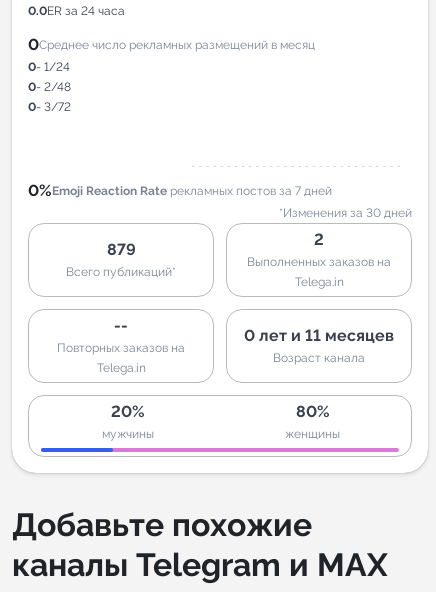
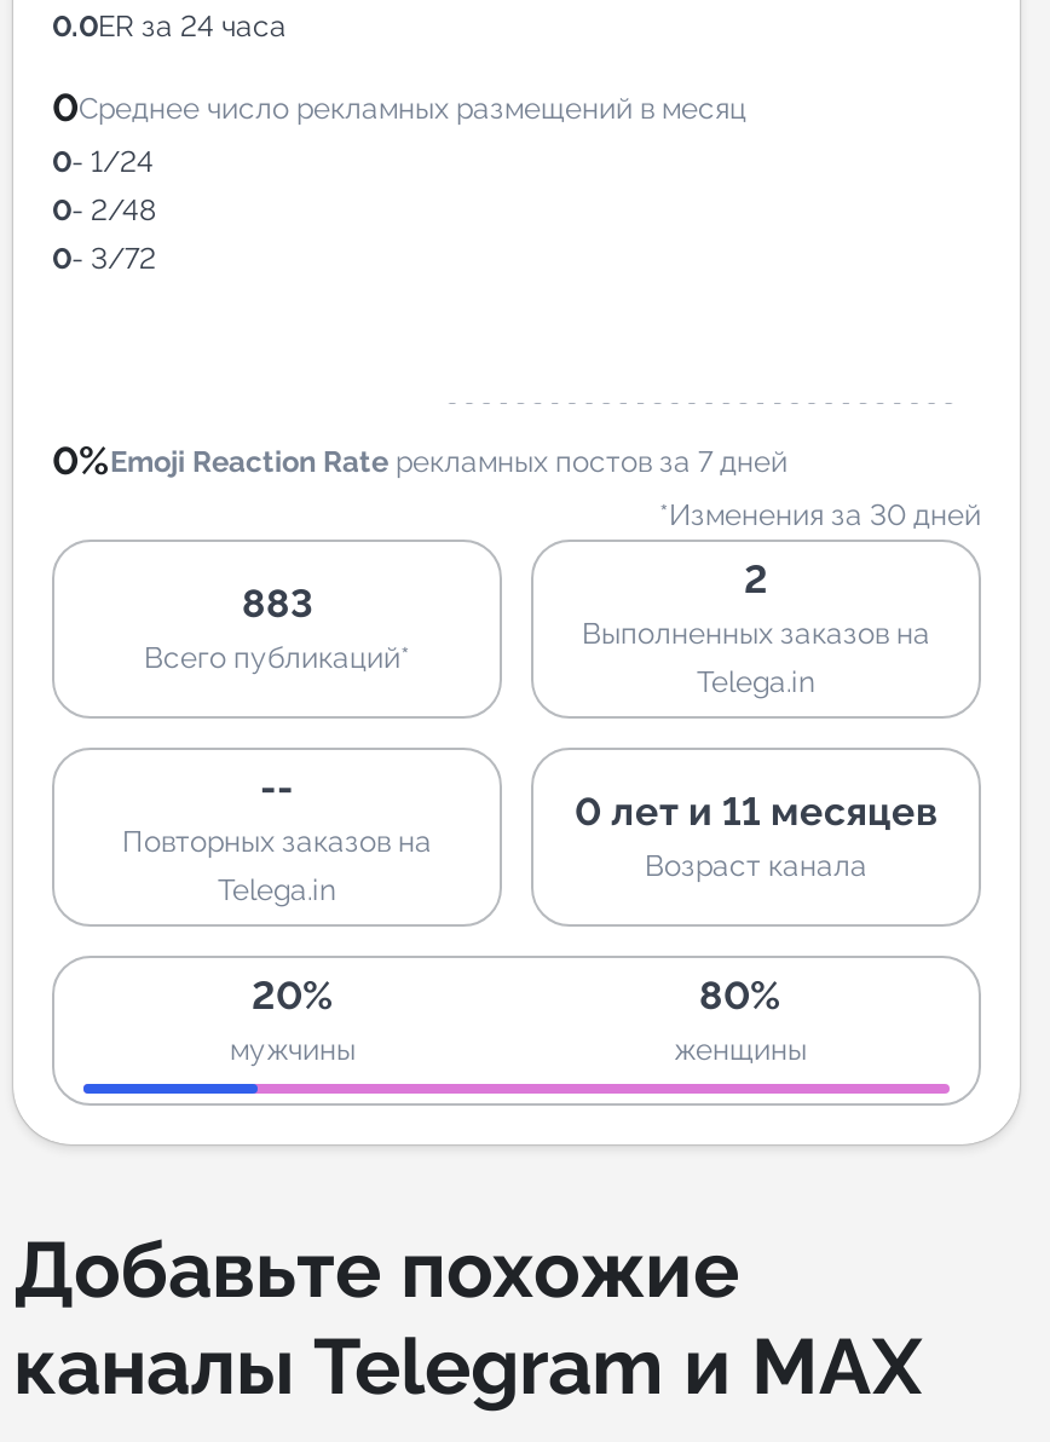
[106,240,135,259] 879 -> [242,581,312,627] 883

